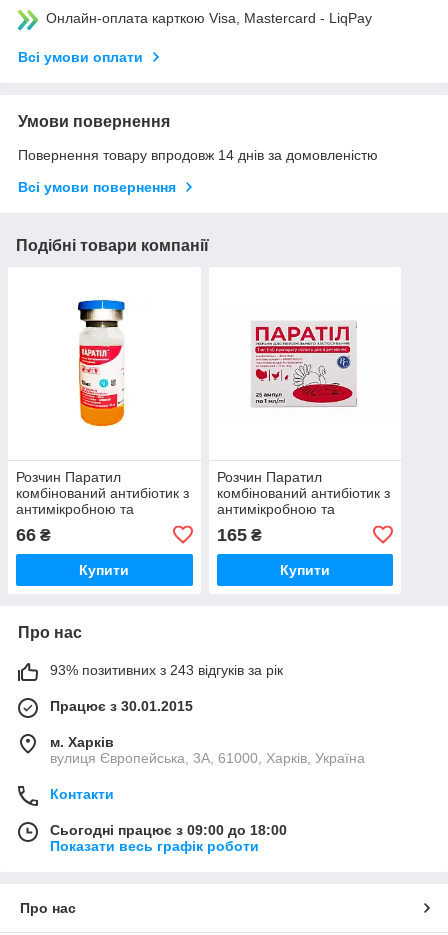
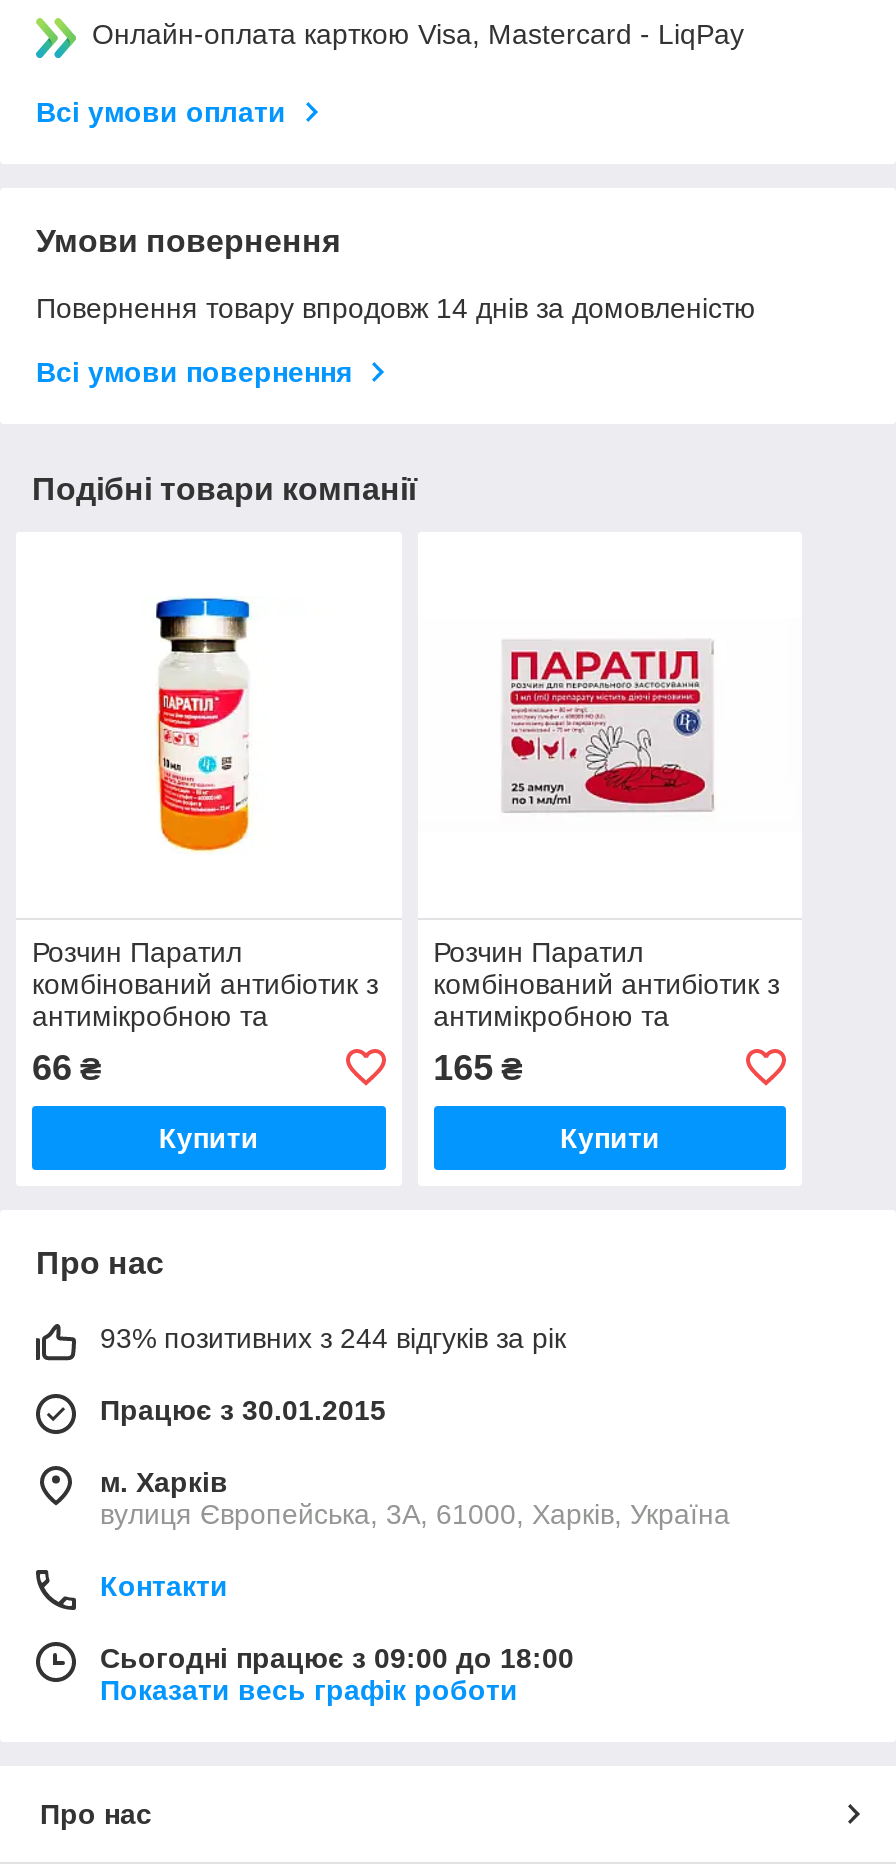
[50,662,283,678] 93% позитивних з 243 відгуків за рік -> [100,1322,566,1354] 93% позитивних з 244 відгуків за рік

